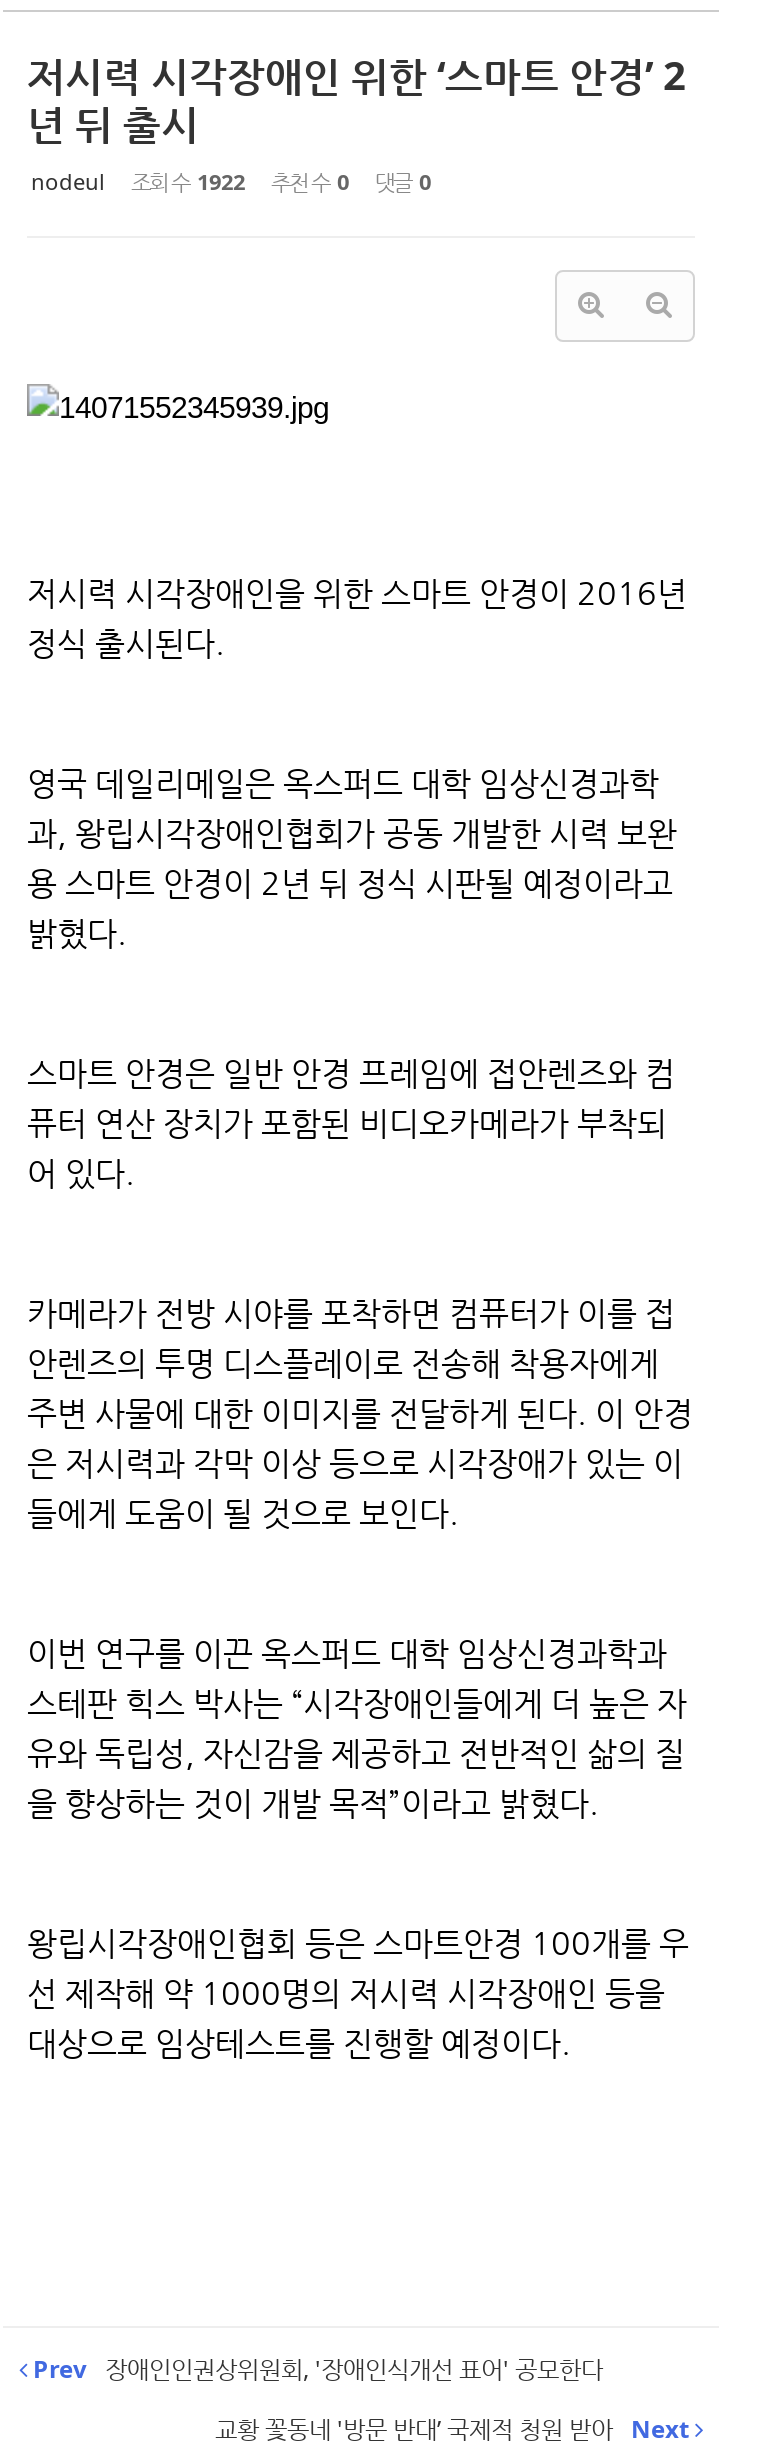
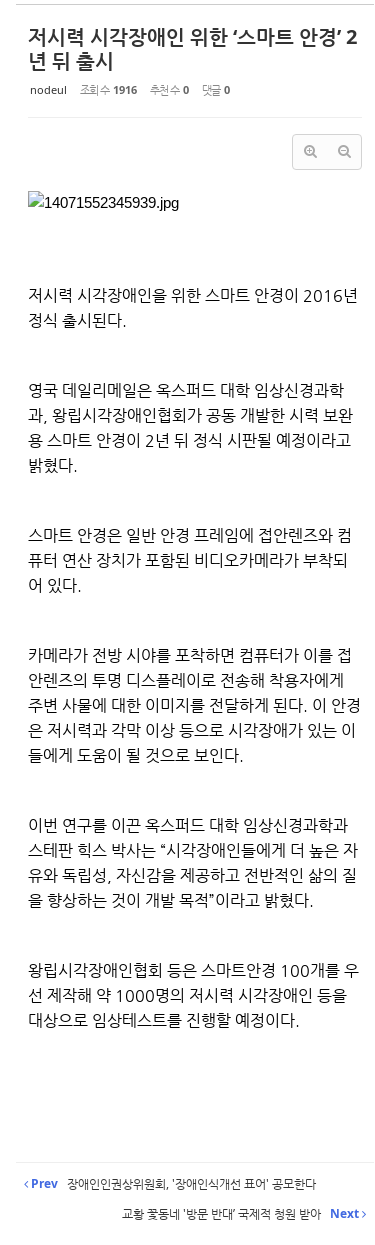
[131,166,245,196] 조회 수 1922 -> [80,82,137,97] 조회 수 1916

